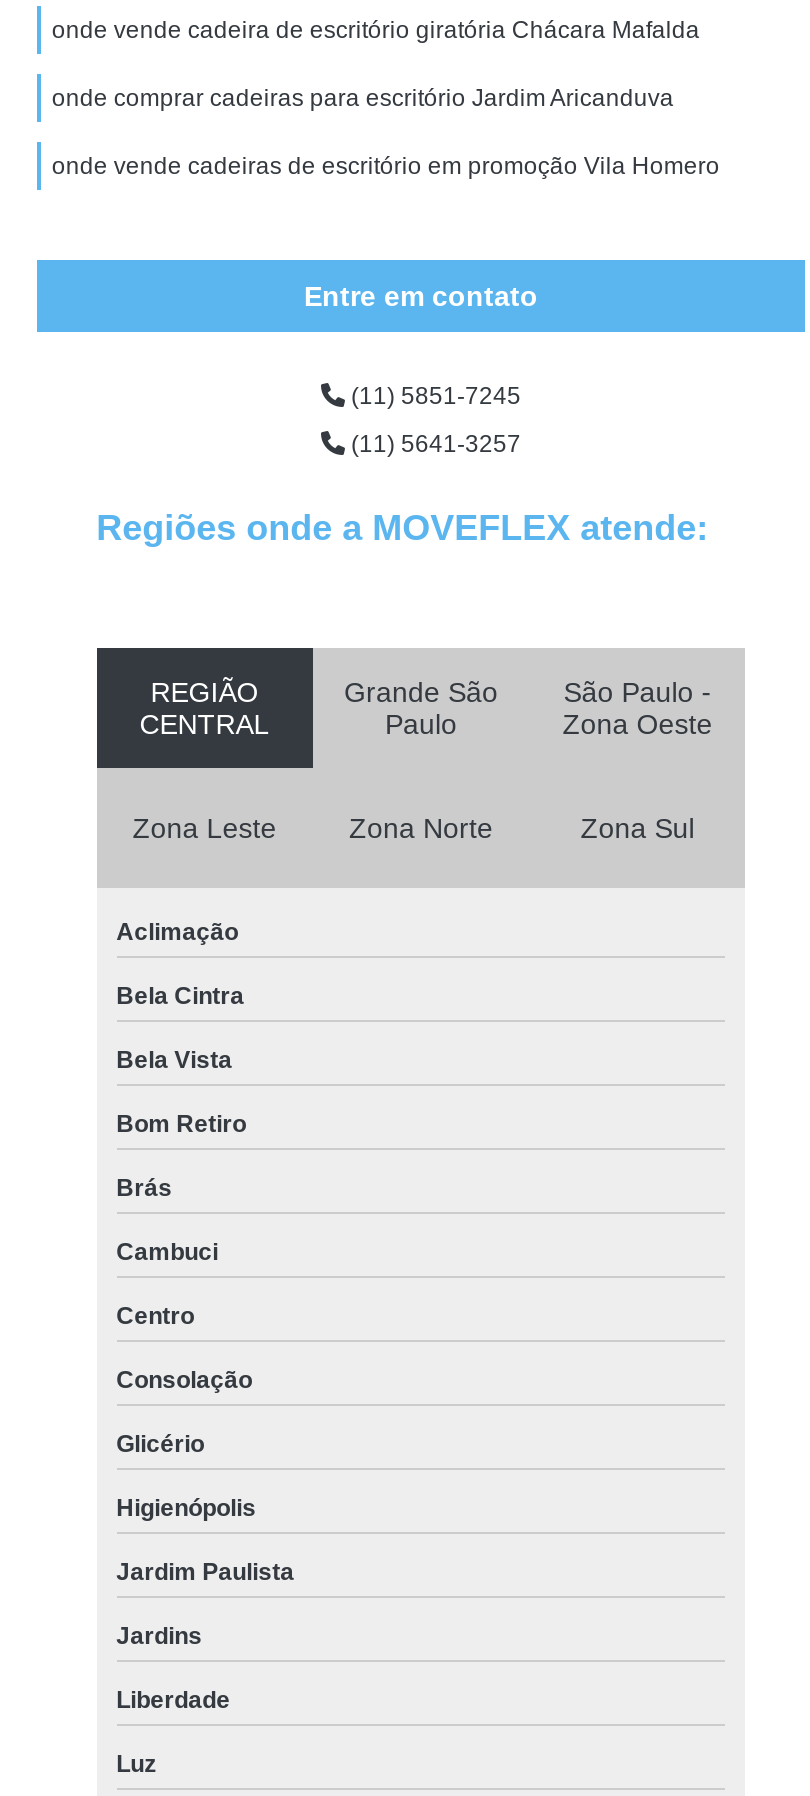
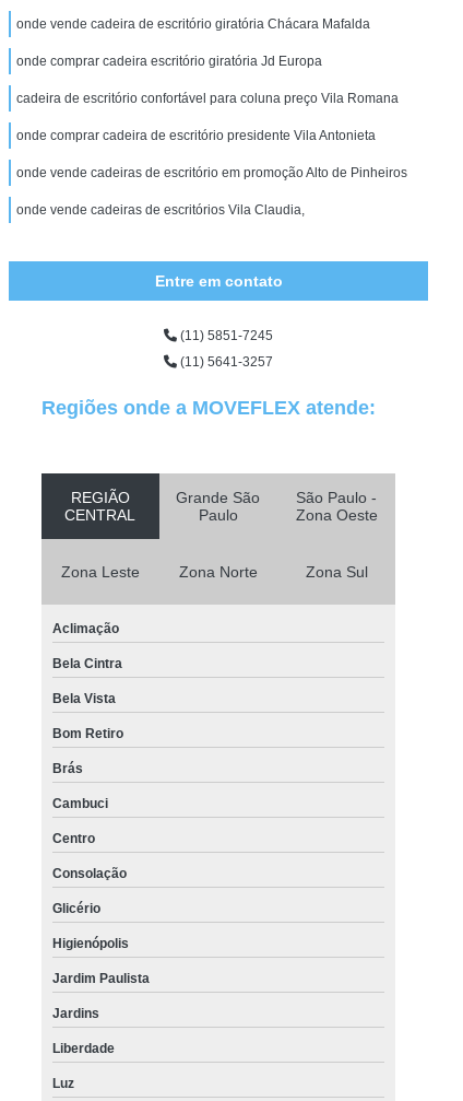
[52,84,720,180] onde comprar cadeiras para escritório Jardim Aricanduva | onde vende cadeiras de escritório em promoção Vila Homero -> [17,53,408,217] onde comprar cadeira escritório giratória Jd Europa | cadeira de escritório confortável para coluna preço Vila Romana | onde comprar cadeira de escritório presidente Vila Antonieta | onde vende cadeiras de escritório em promoção Alto de Pinheiros | onde vende cadeiras de escritórios Vila Claudia,

